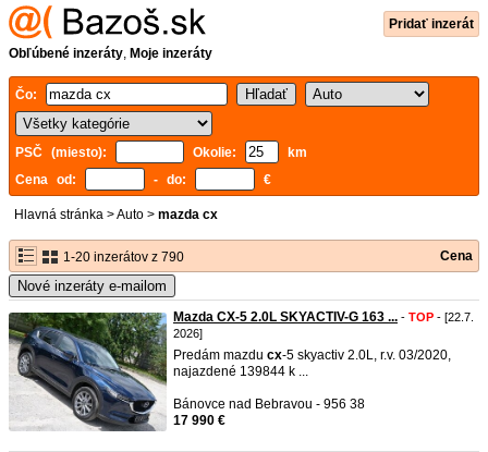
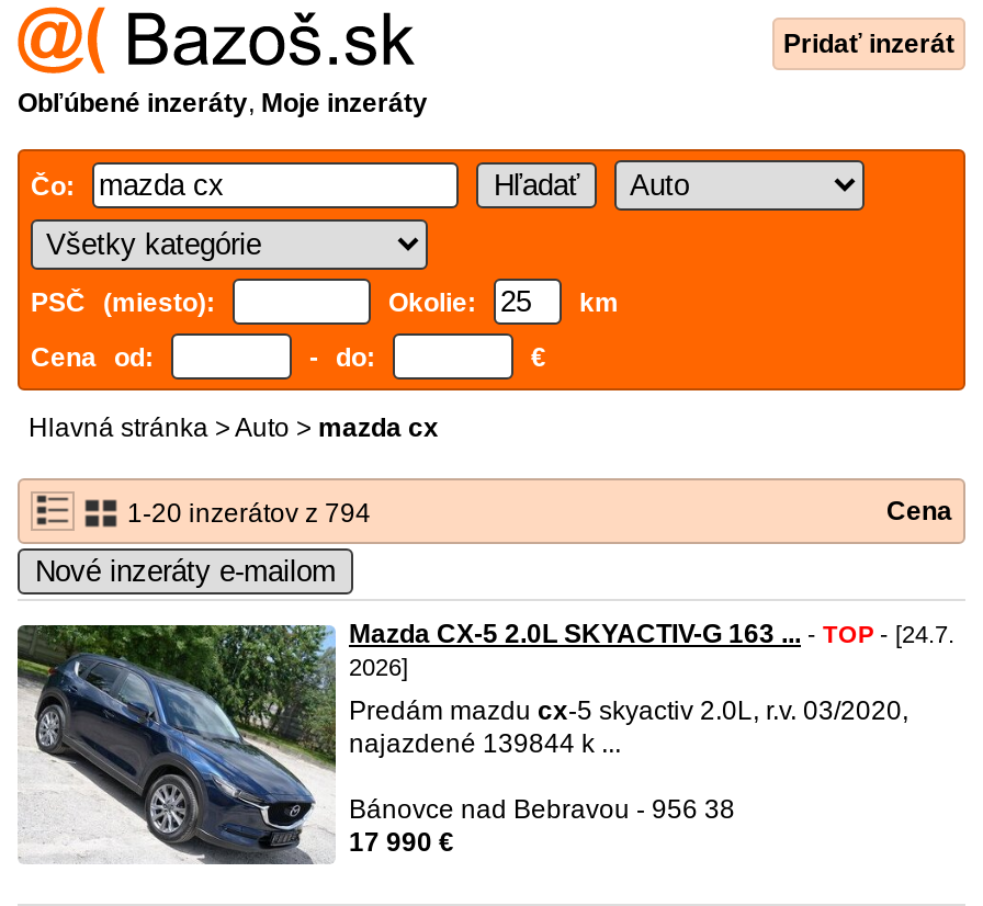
[60,249,184,265] 1-20 inzerátov z 790 -> [121,498,371,529] 1-20 inzerátov z 794
[173,309,474,325] Mazda CX-5 2.0L SKYACTIV-G 163 ... - TOP - [22.7. -> [349,619,954,649] Mazda CX-5 2.0L SKYACTIV-G 163 ... - TOP - [24.7.

